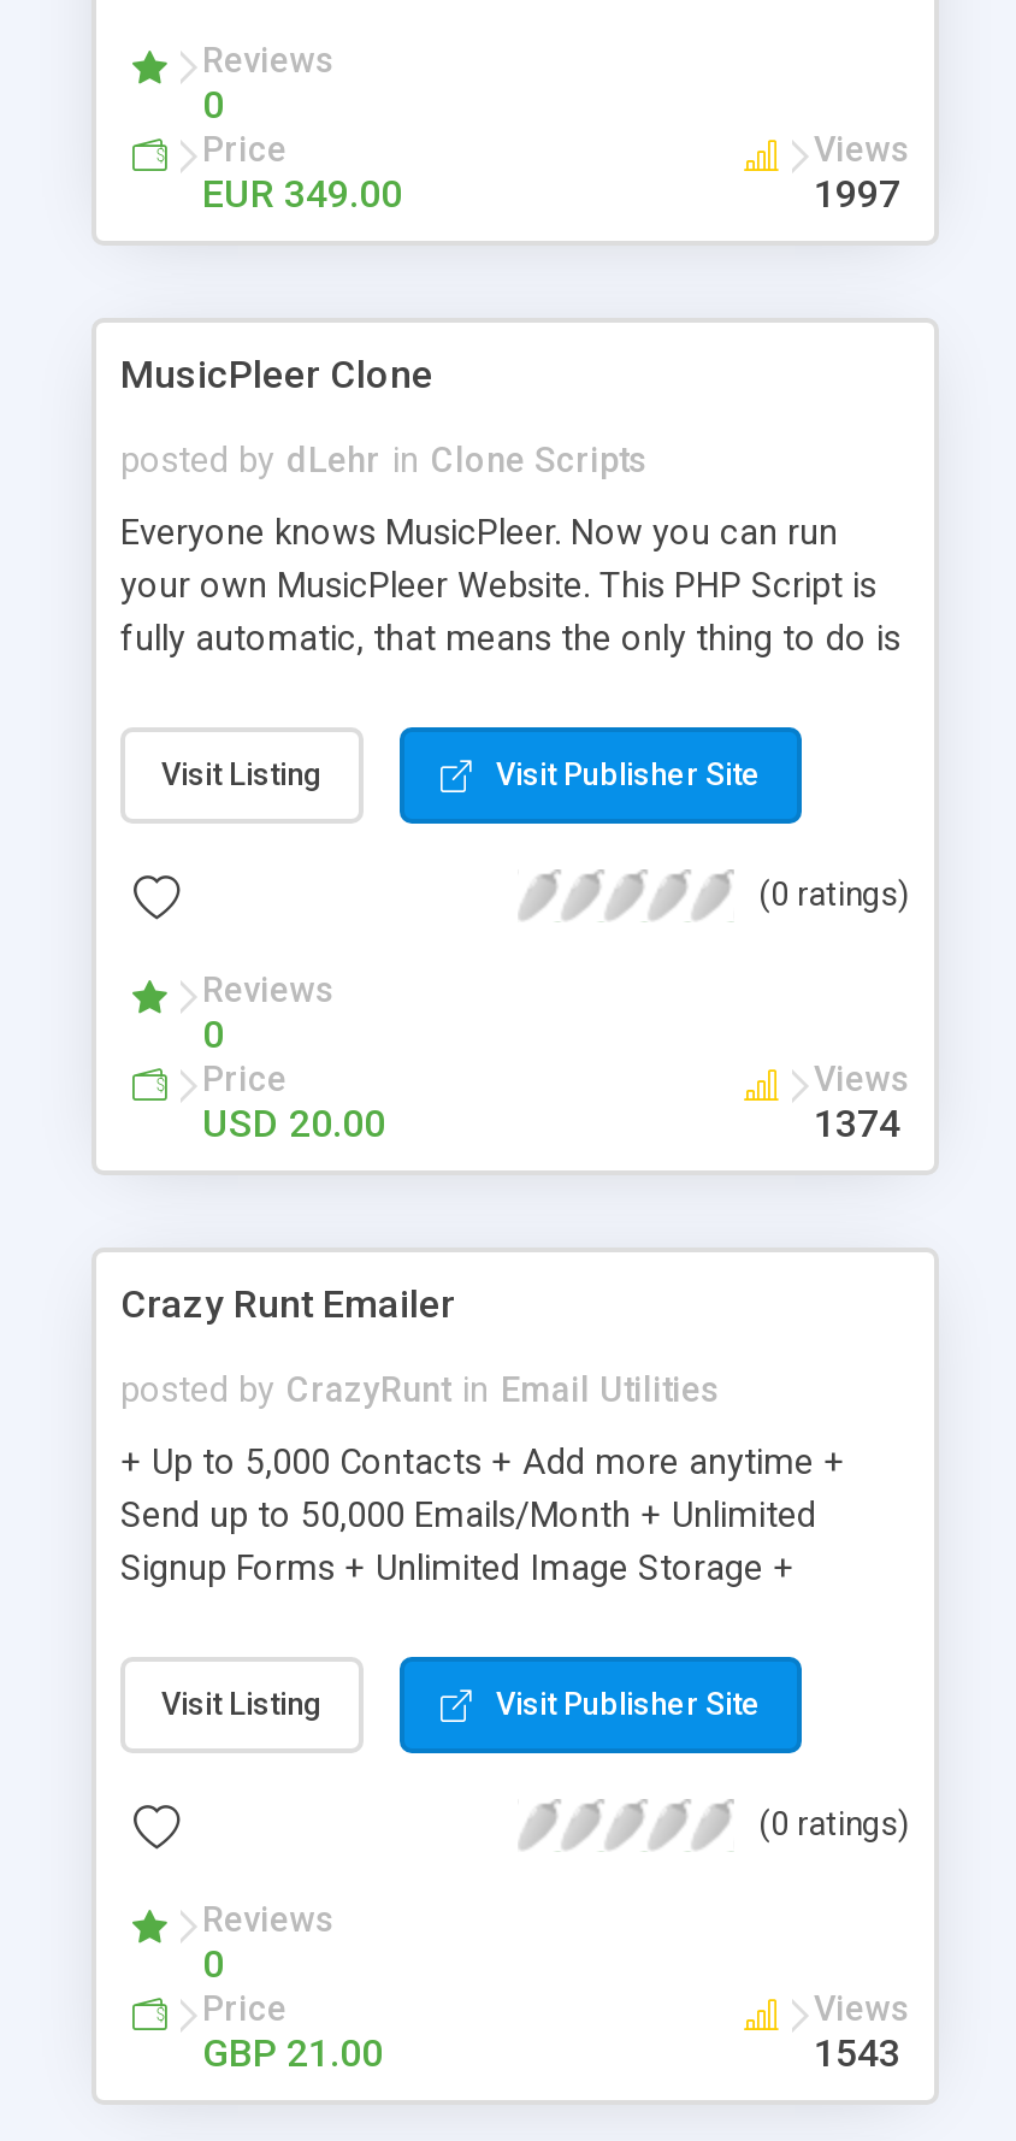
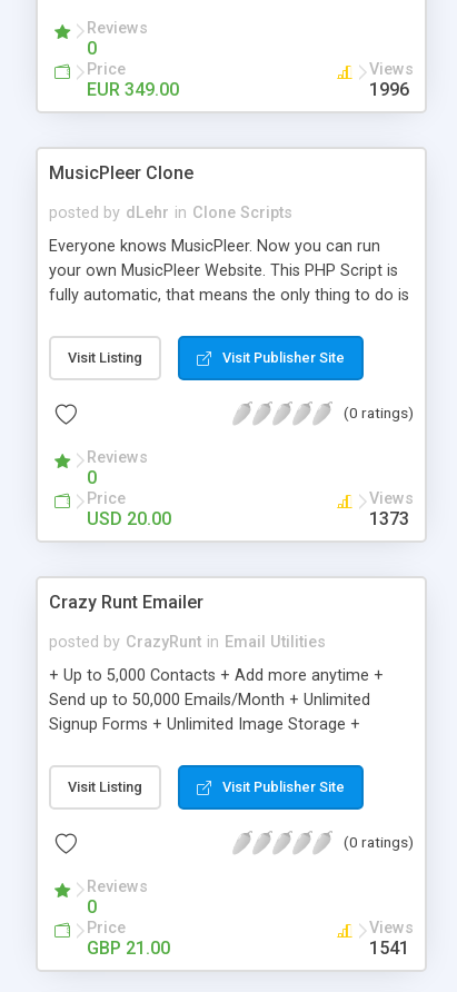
[814,171,900,216] 1997 -> [369,79,409,100] 1996
[814,1100,900,1146] 1374 -> [369,508,409,529] 1373
[814,2030,900,2075] 1543 -> [369,937,409,958] 1541

